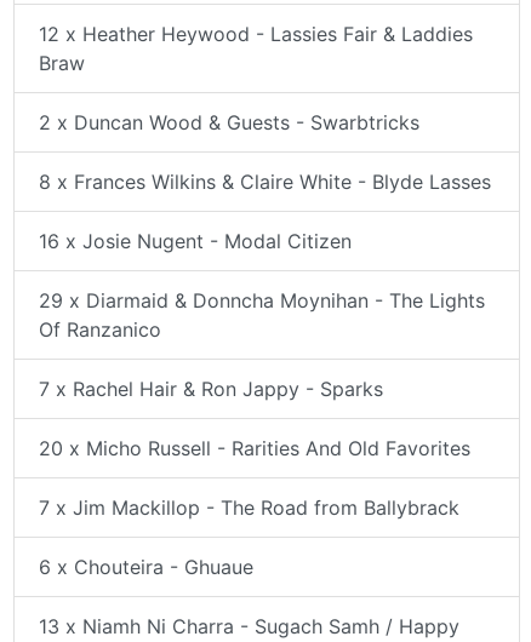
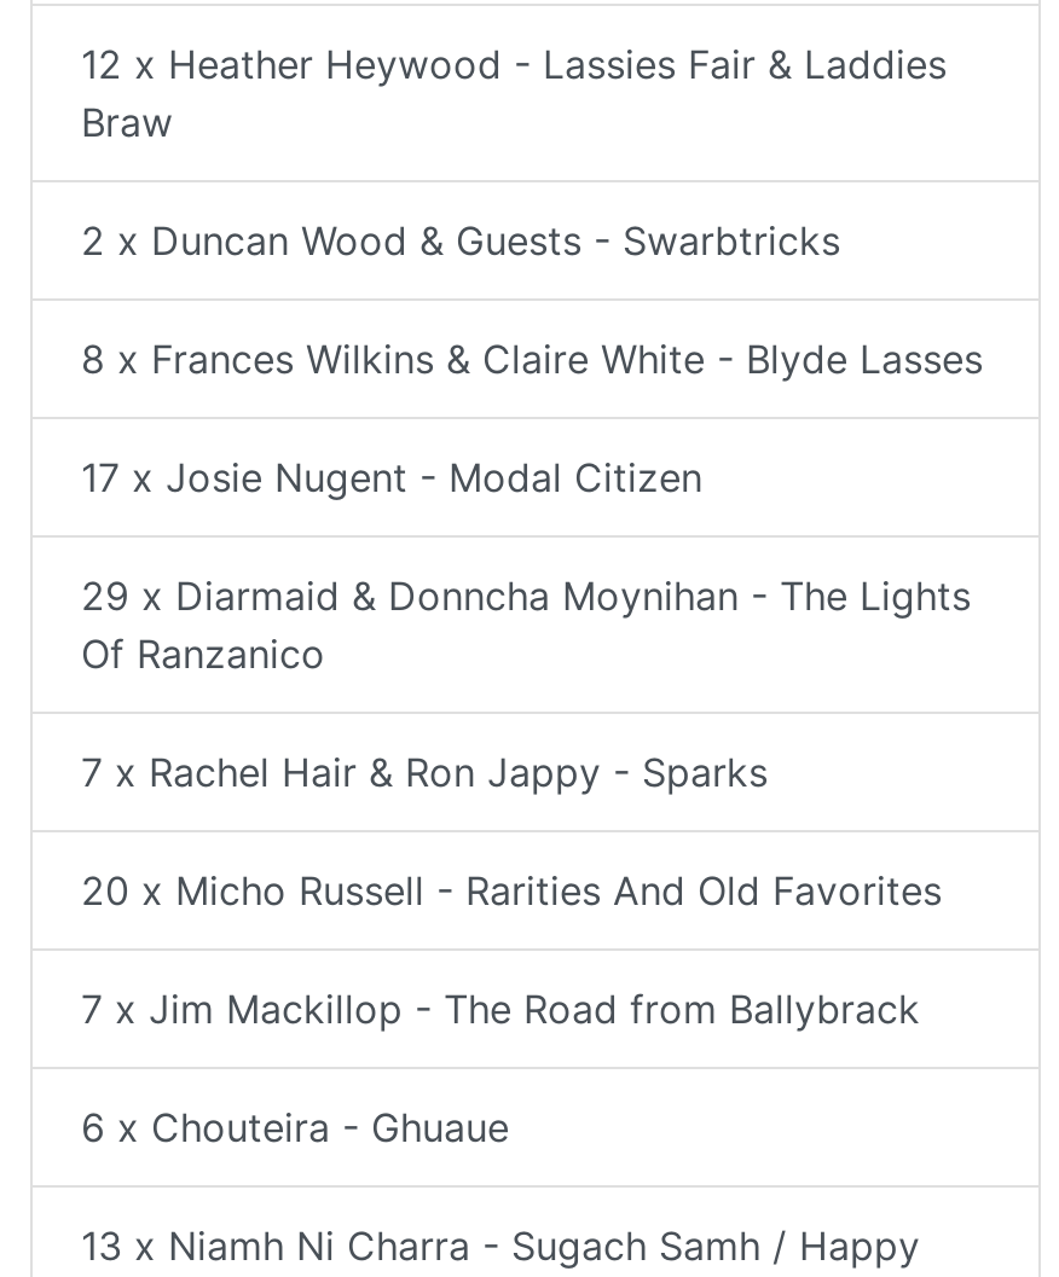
[39,229,352,253] 16 x Josie Nugent - Modal Citizen -> [81,453,702,501] 17 x Josie Nugent - Modal Citizen

